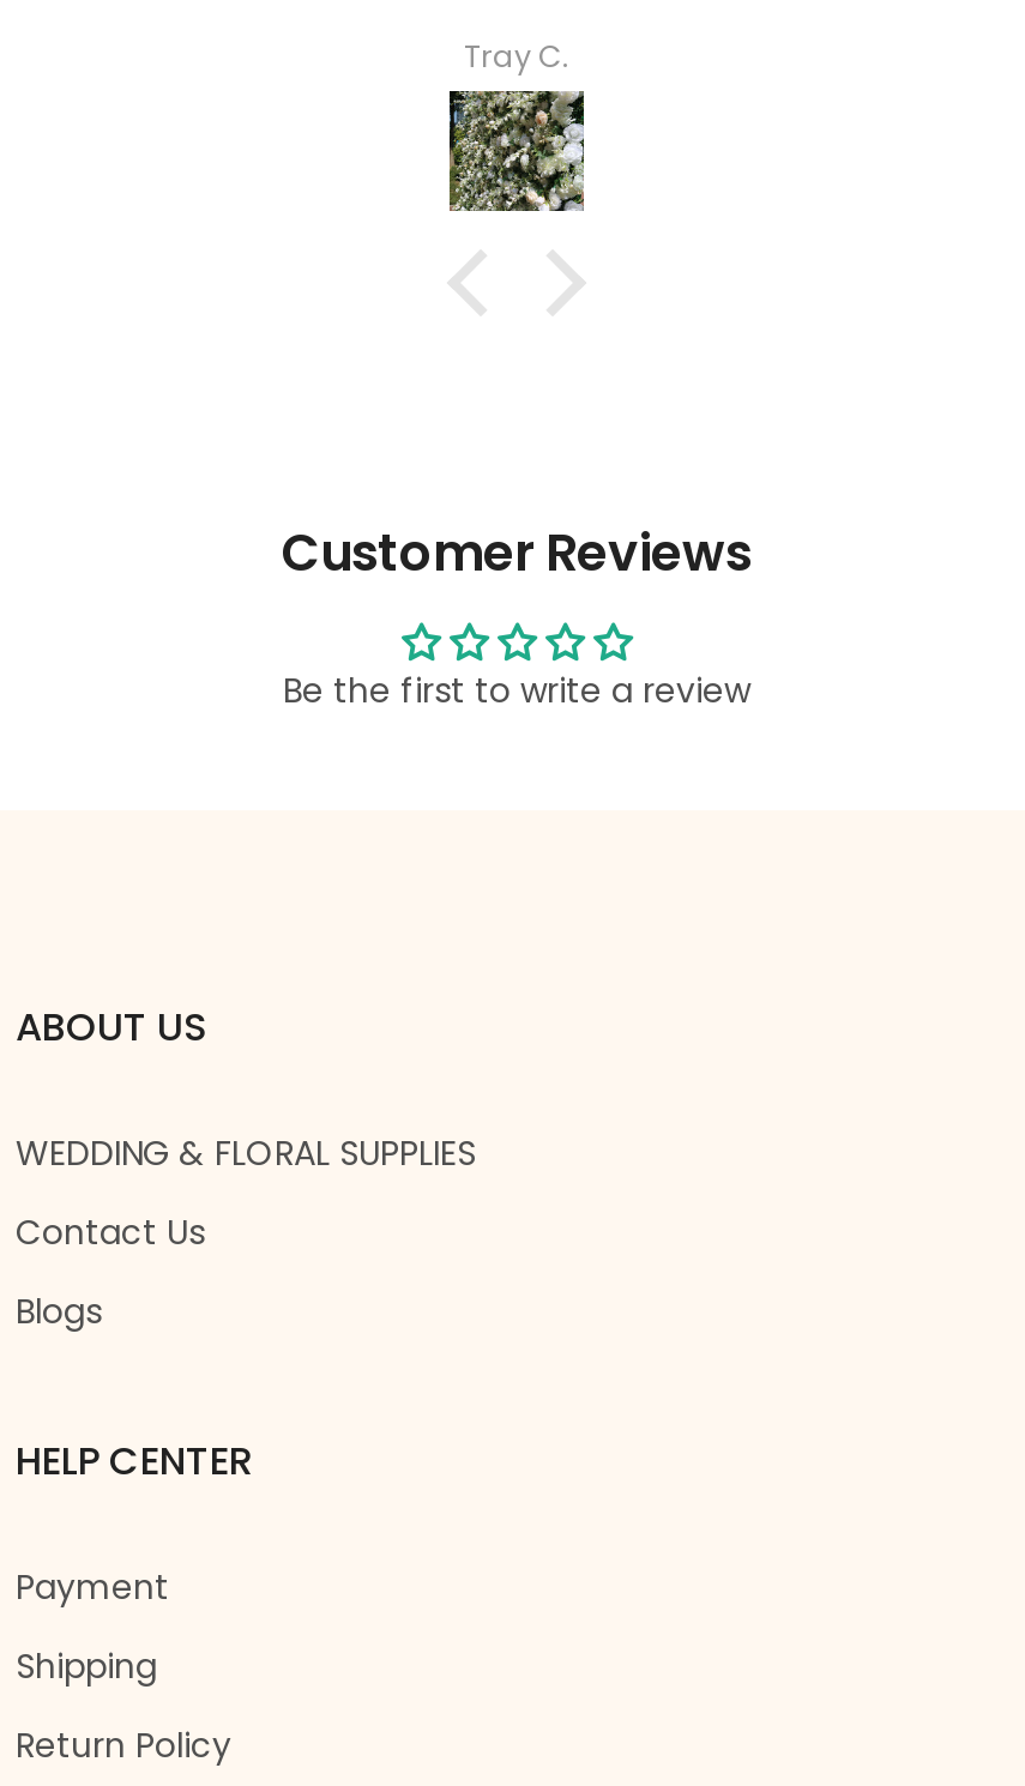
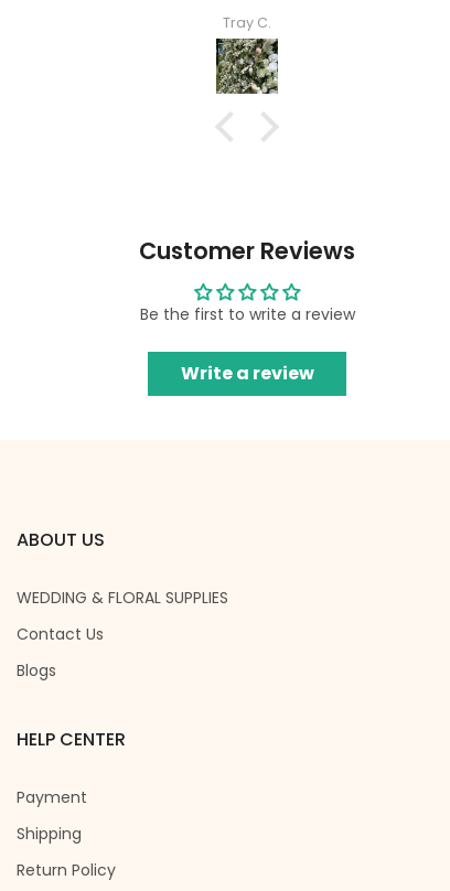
none -> [180,361,314,386] Write a review

